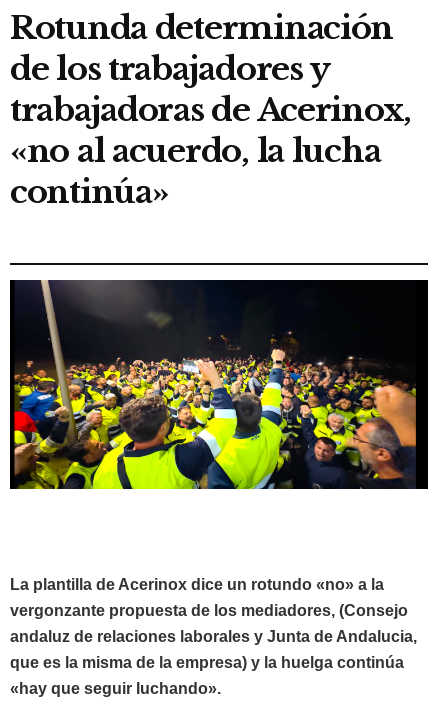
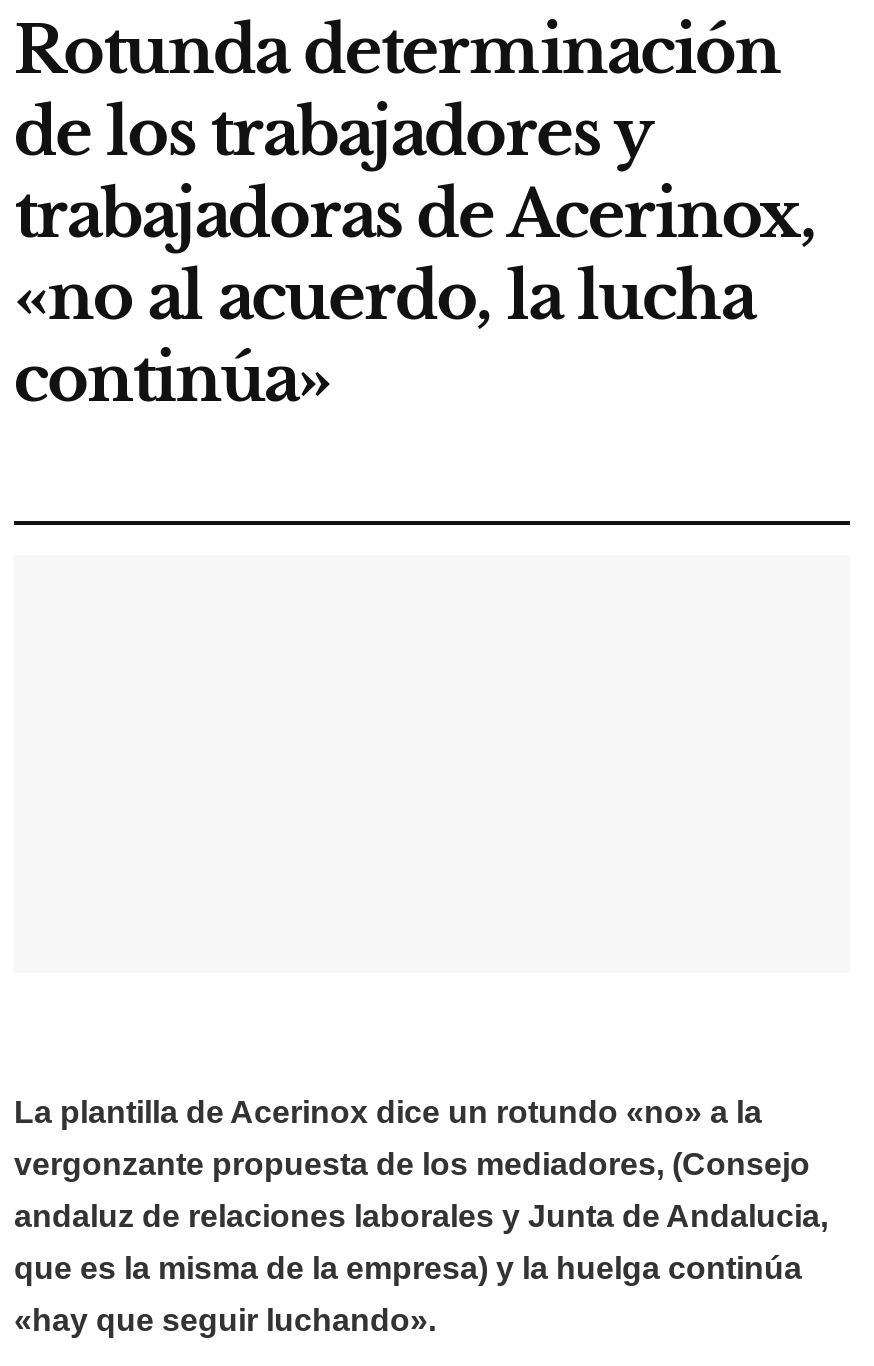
[9,279,429,490] [image] -> none

